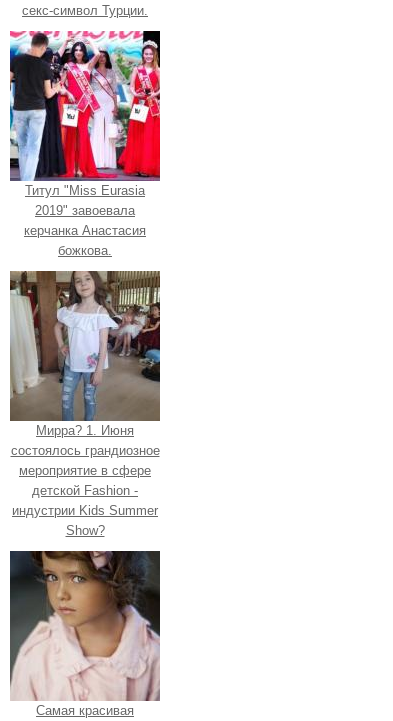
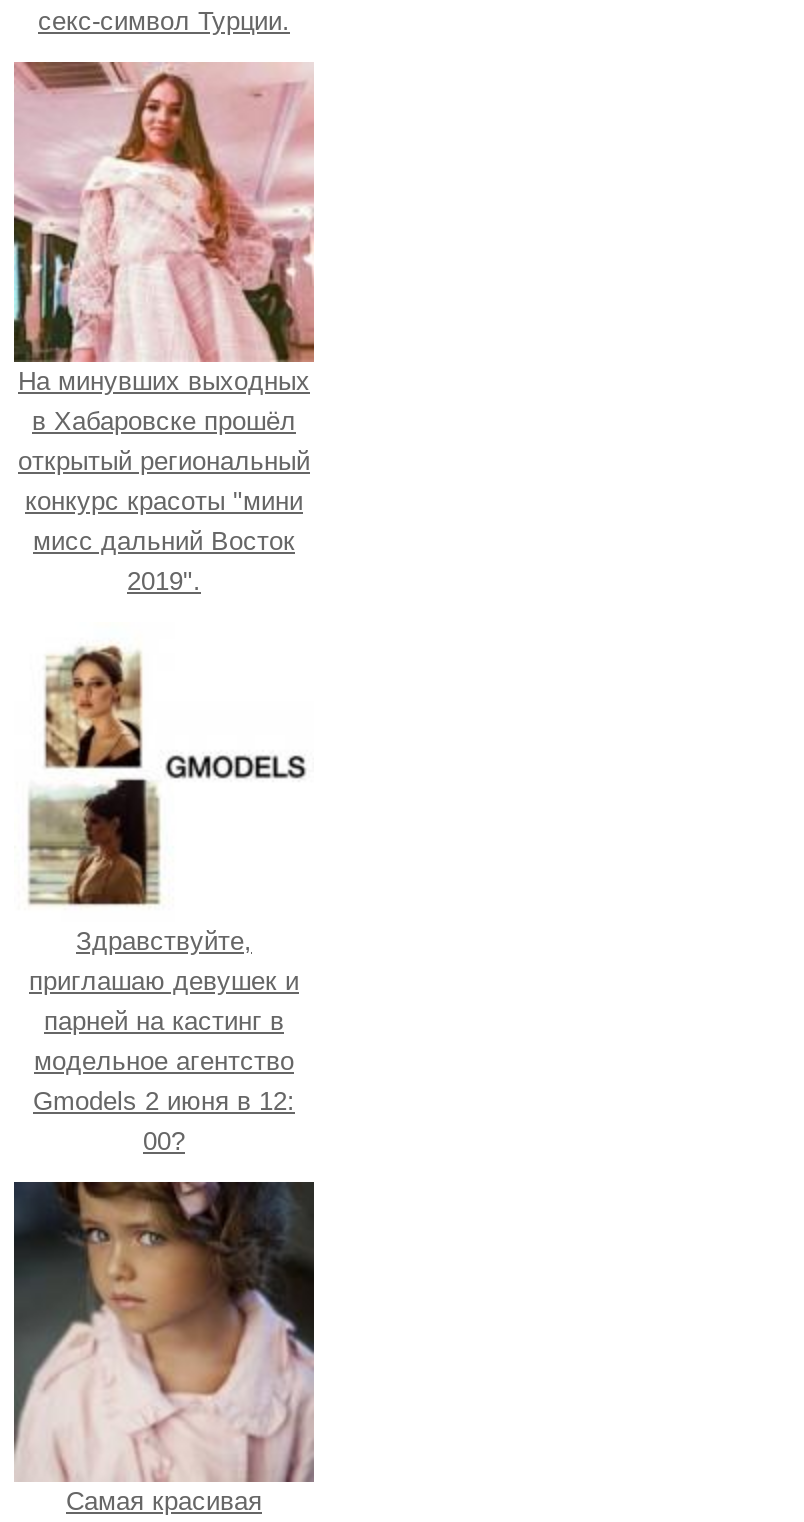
[9,30,161,135] [image] -> [12,60,316,350] [image]
[24,182,146,257] Титул "Miss Eurasia | 2019" завоевала | керчанка Анастасия | божкова. -> [18,365,310,595] На минувших выходных | в Хабаровске прошёл | открытый региональный | конкурс красоты "мини | мисс дальний Восток | 2019".
[9,285,161,537] [image] | Мирра? 1. Июня | состоялось грандиозное | мероприятие в сфере | детской Fashion - | индустрии Kids Summer | Show? -> [14,622,314,1155] [image] | Здравствуйте, | приглашаю девушек и | парней на кастинг в | модельное агентство | Gmodels 2 июня в 12: | 00?

